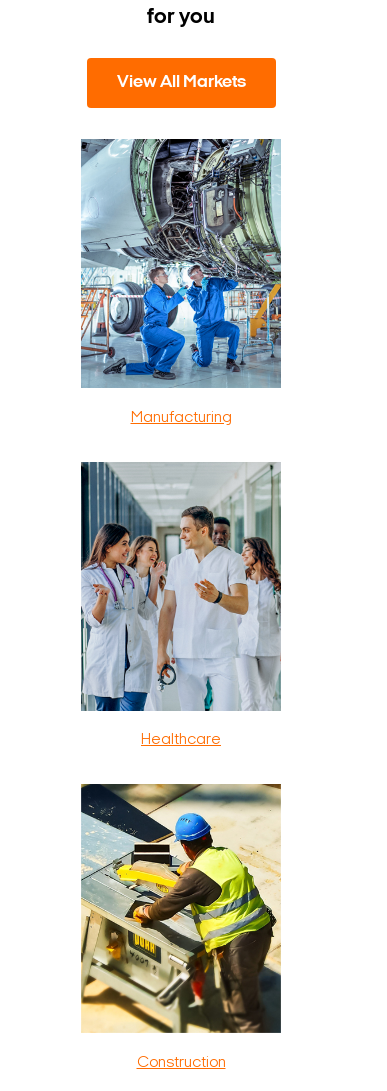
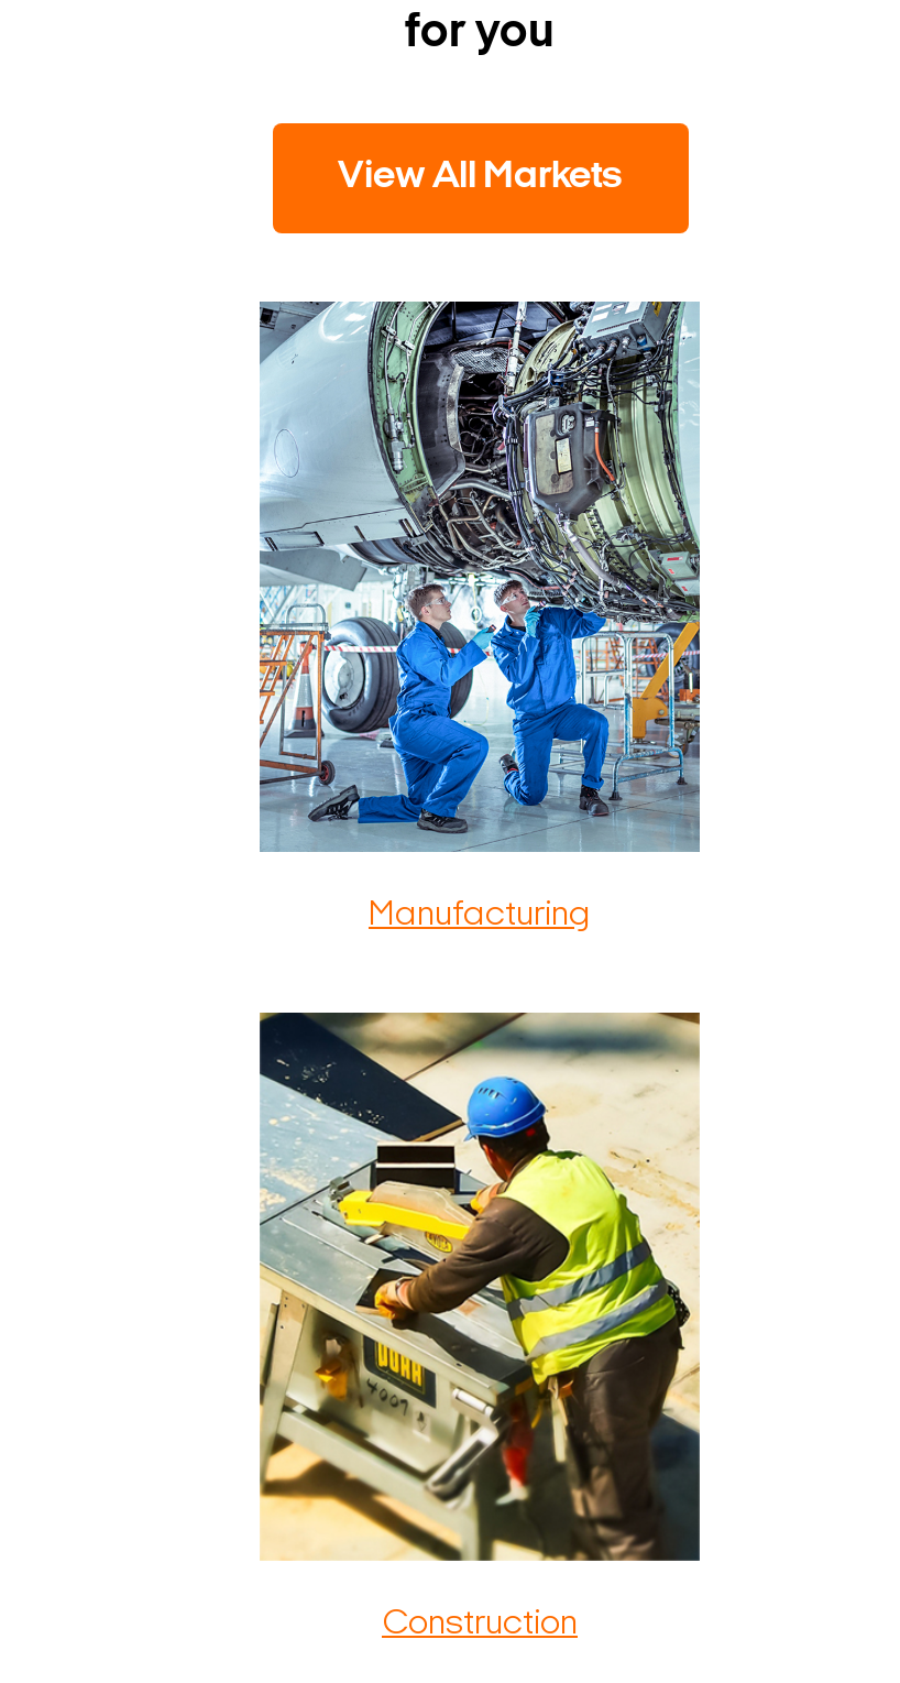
[80,462,281,748] [image] | Healthcare -> none

